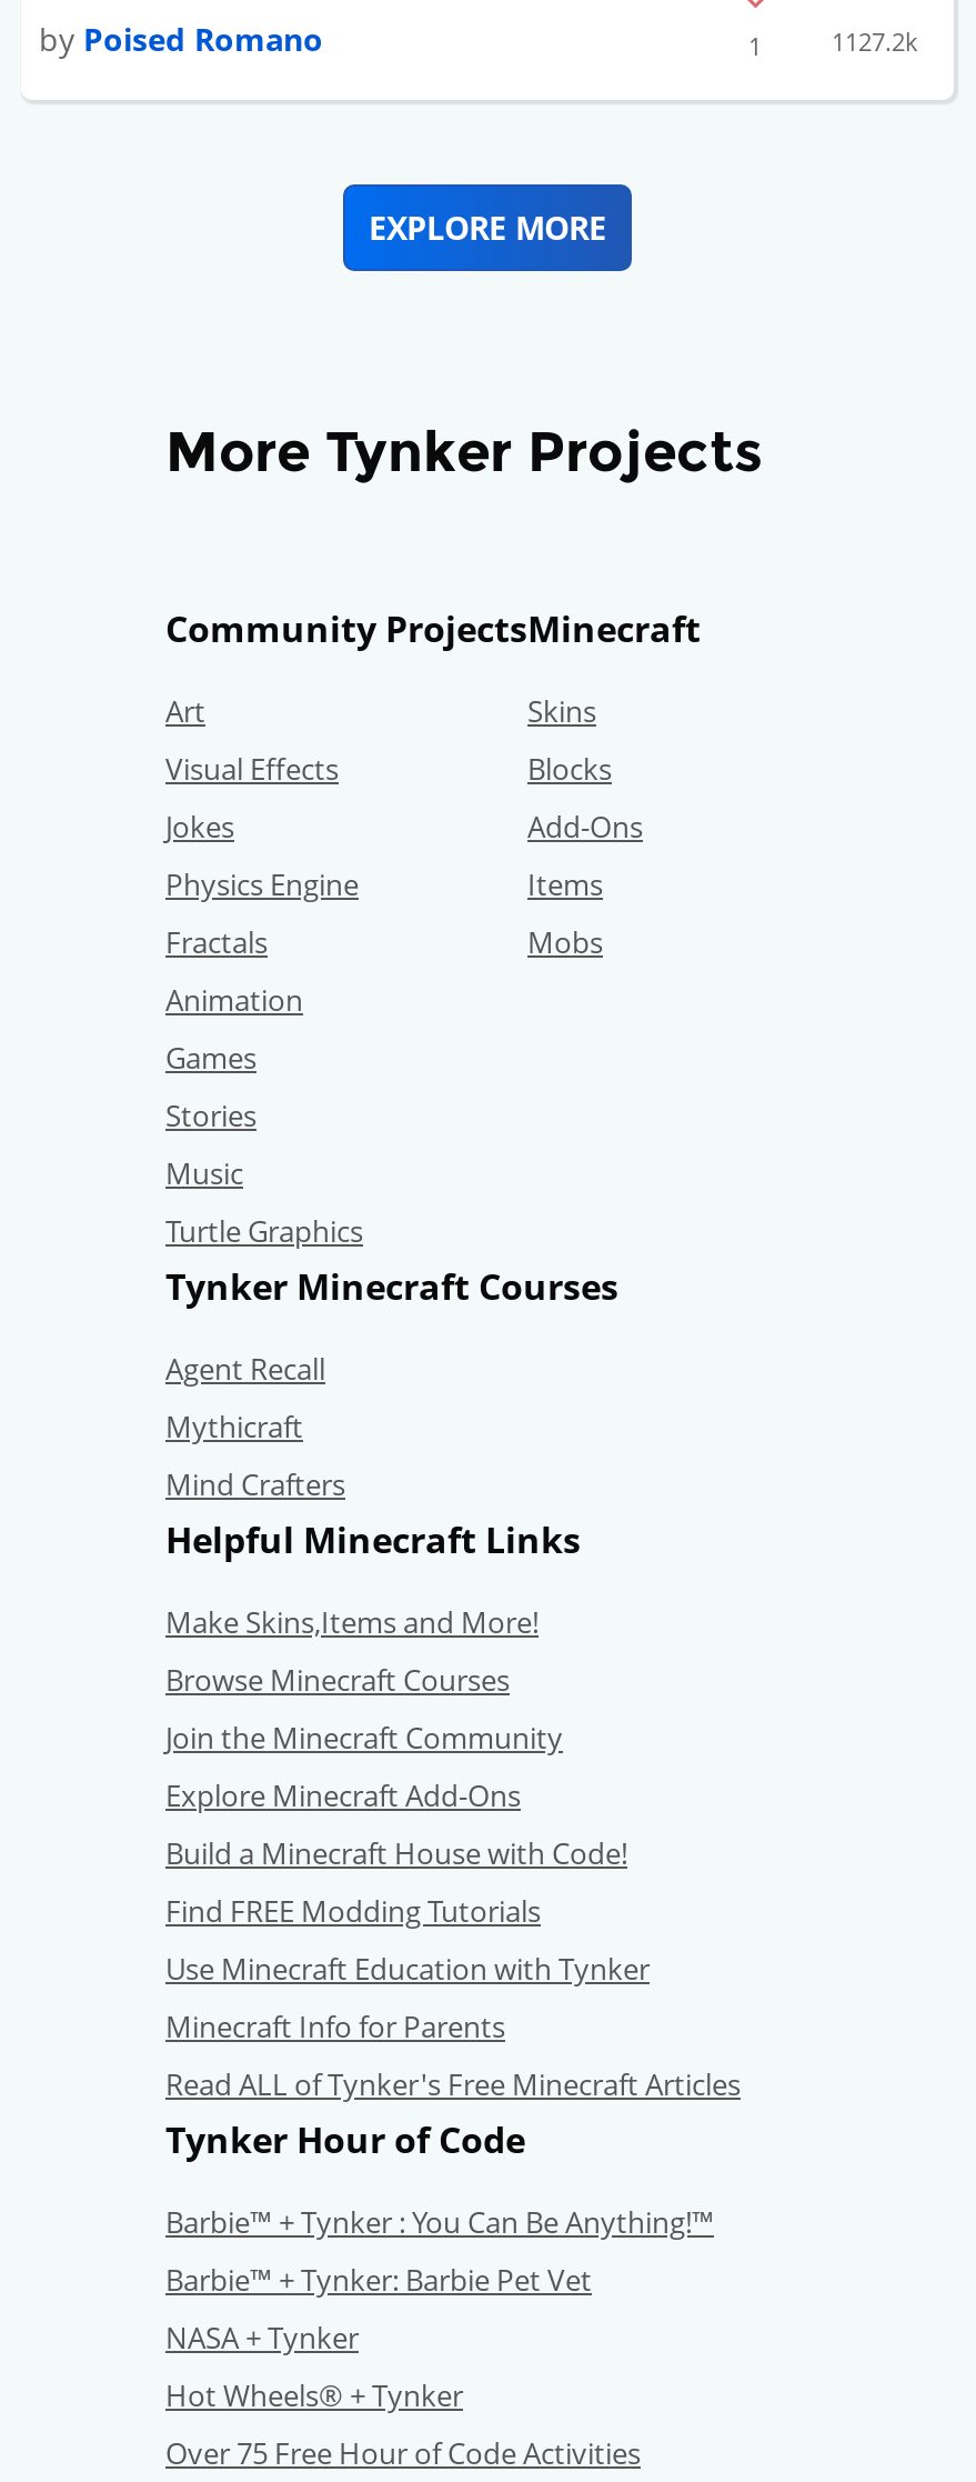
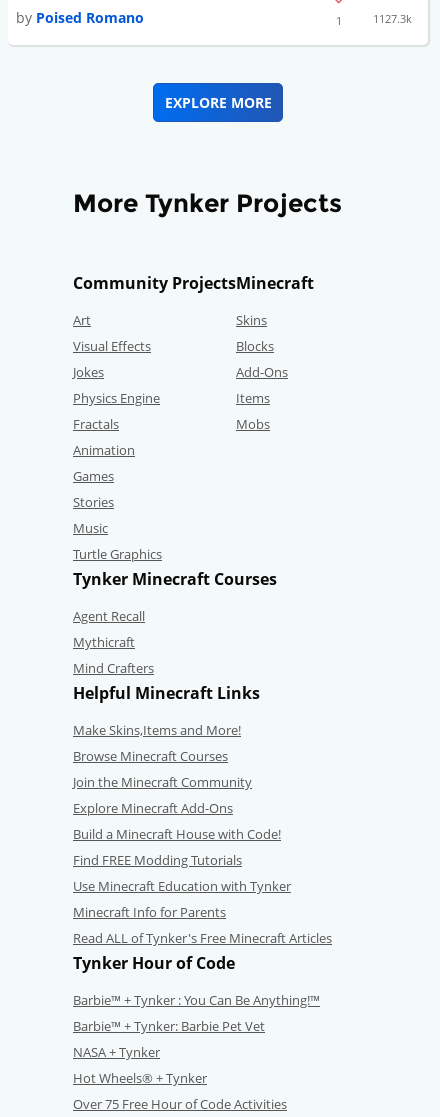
[832,24,918,57] 1127.2k -> [373,11,412,26] 1127.3k

